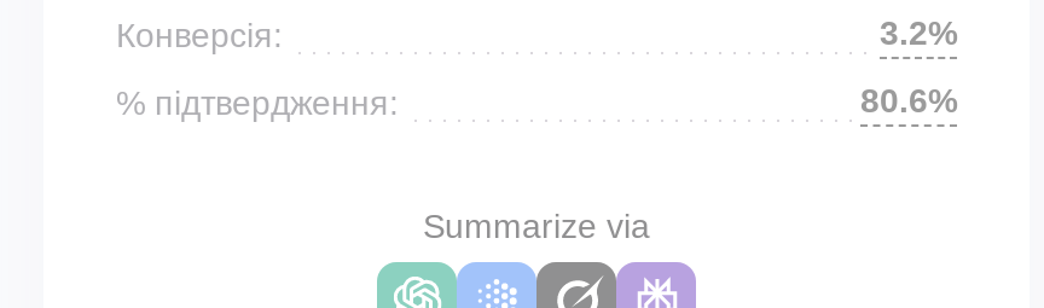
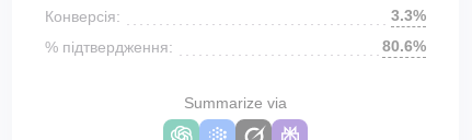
[880,13,957,52] 3.2% -> [391,7,426,24] 3.3%

